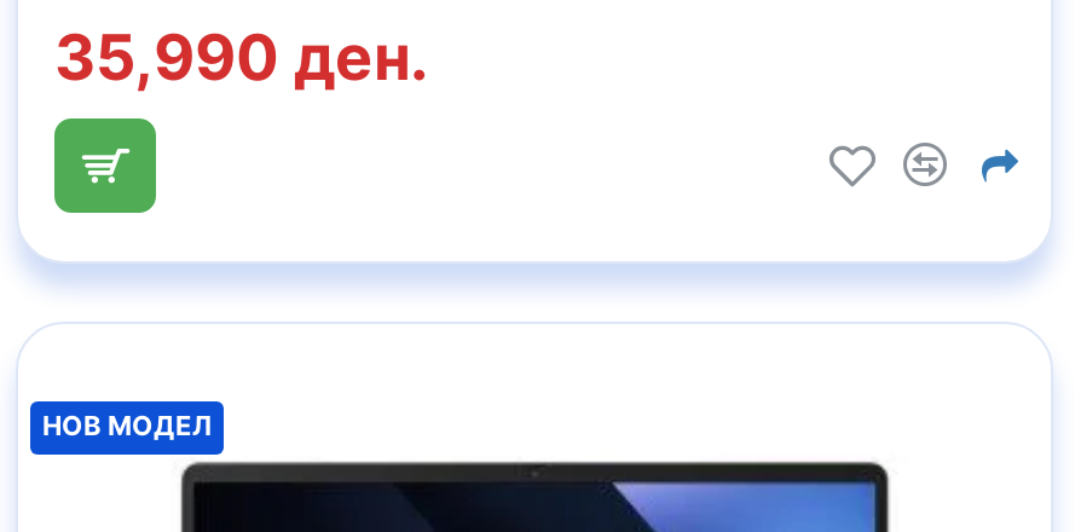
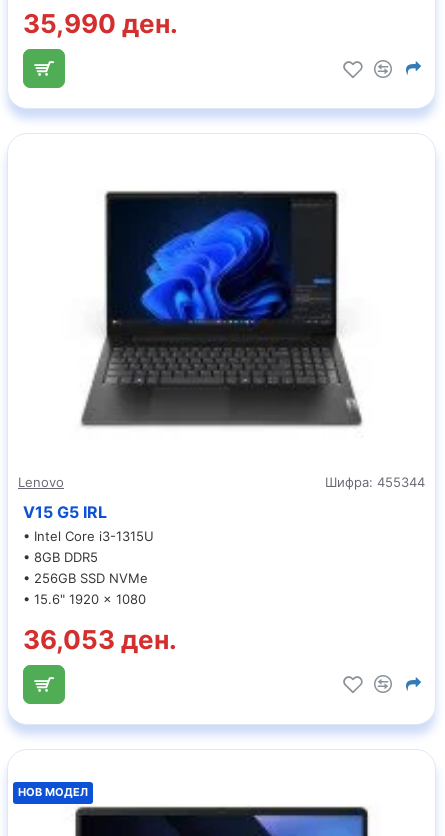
none -> [18,474,425,655] Lenovo | Шифра: 455344 | V15 G5 IRL | • Intel Core i3-1315U | • 8GB DDR5 | • 256GB SSD NVMe | • 15.6" 1920 x 1080 | 36,053 ден.
none -> [80,191,363,427] [image]

